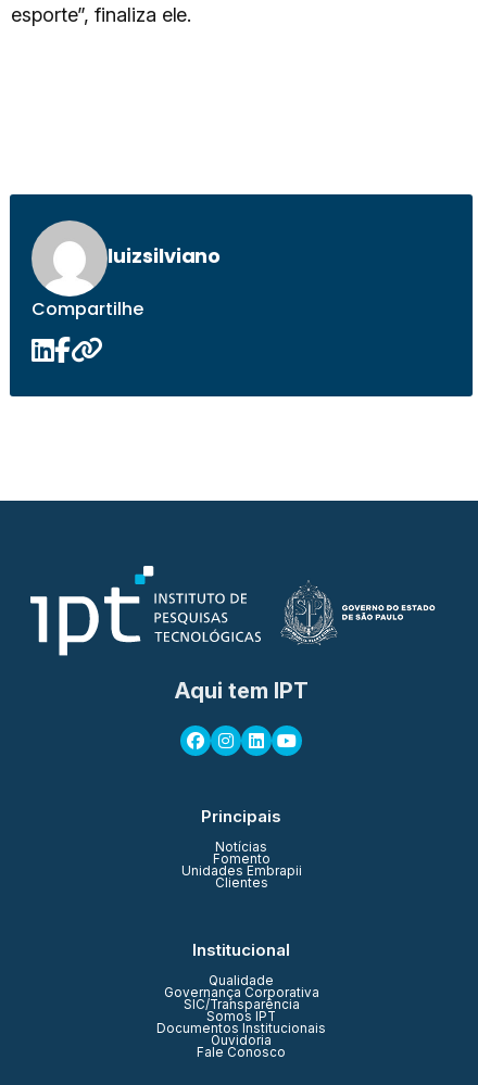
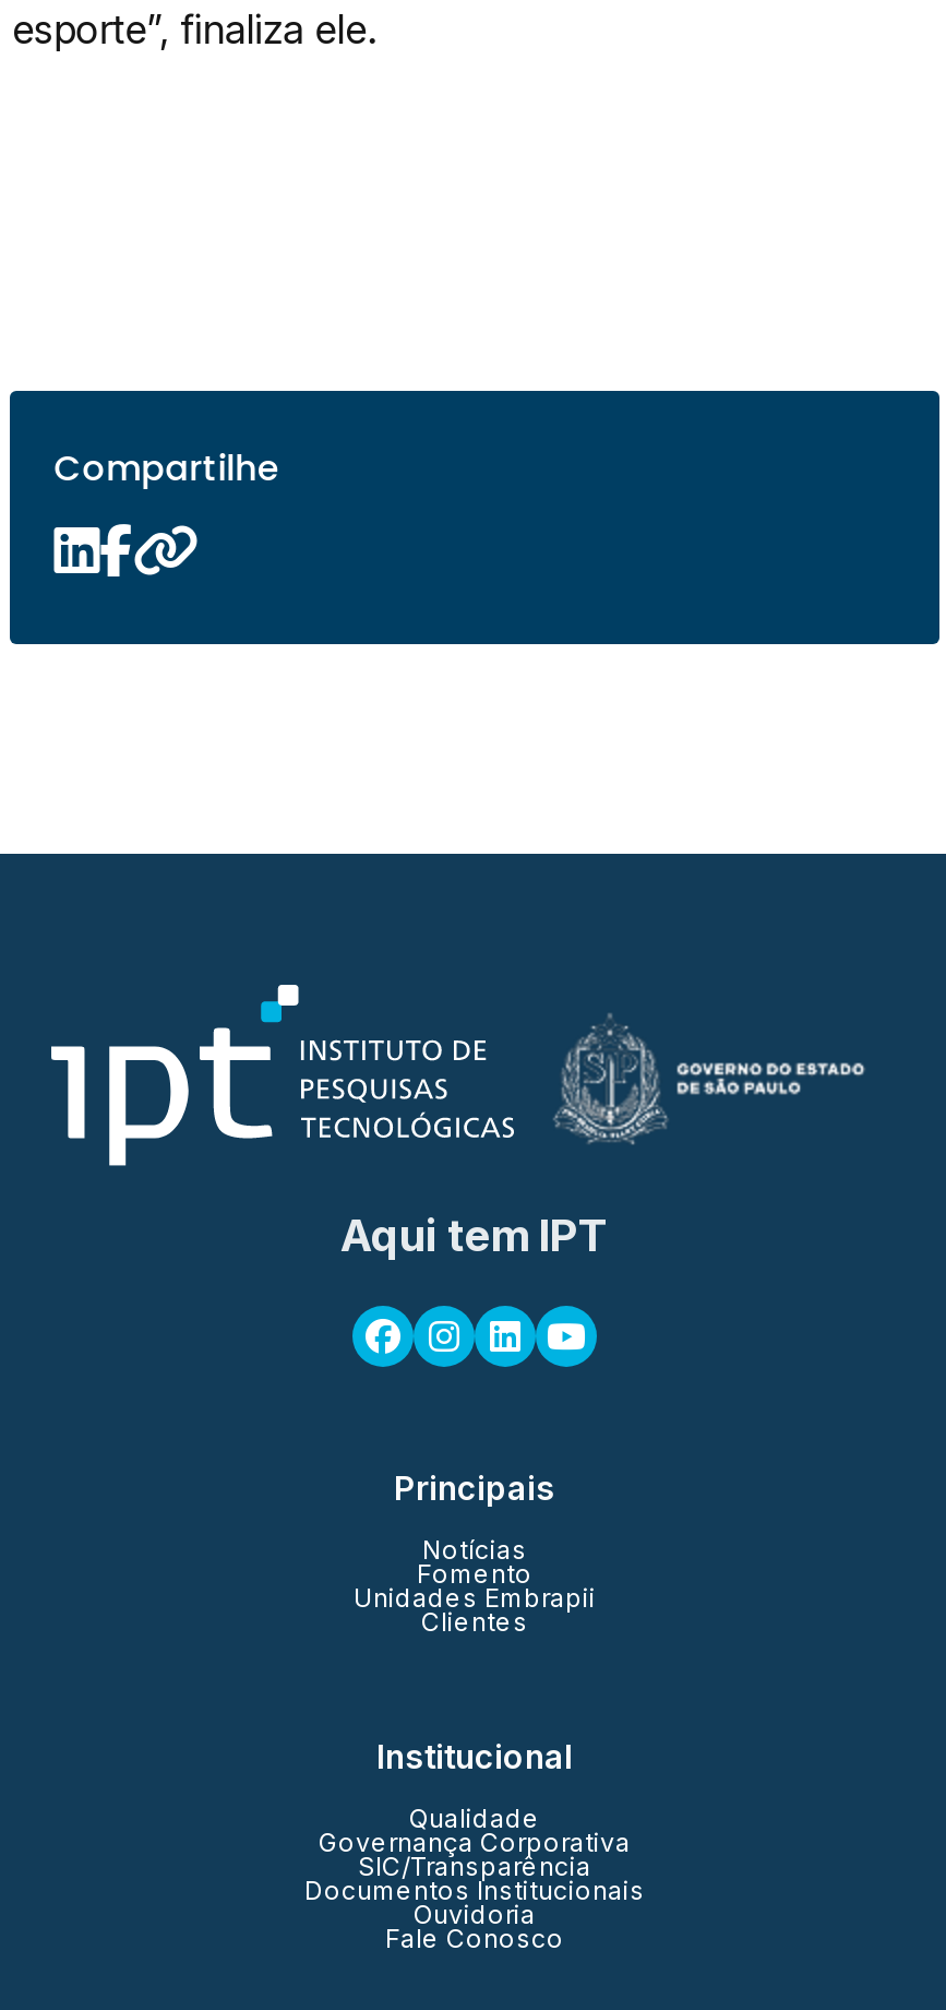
[30,219,221,294] [image] | luizsilviano -> none
[206,1009,276,1024] Somos IPT -> none

